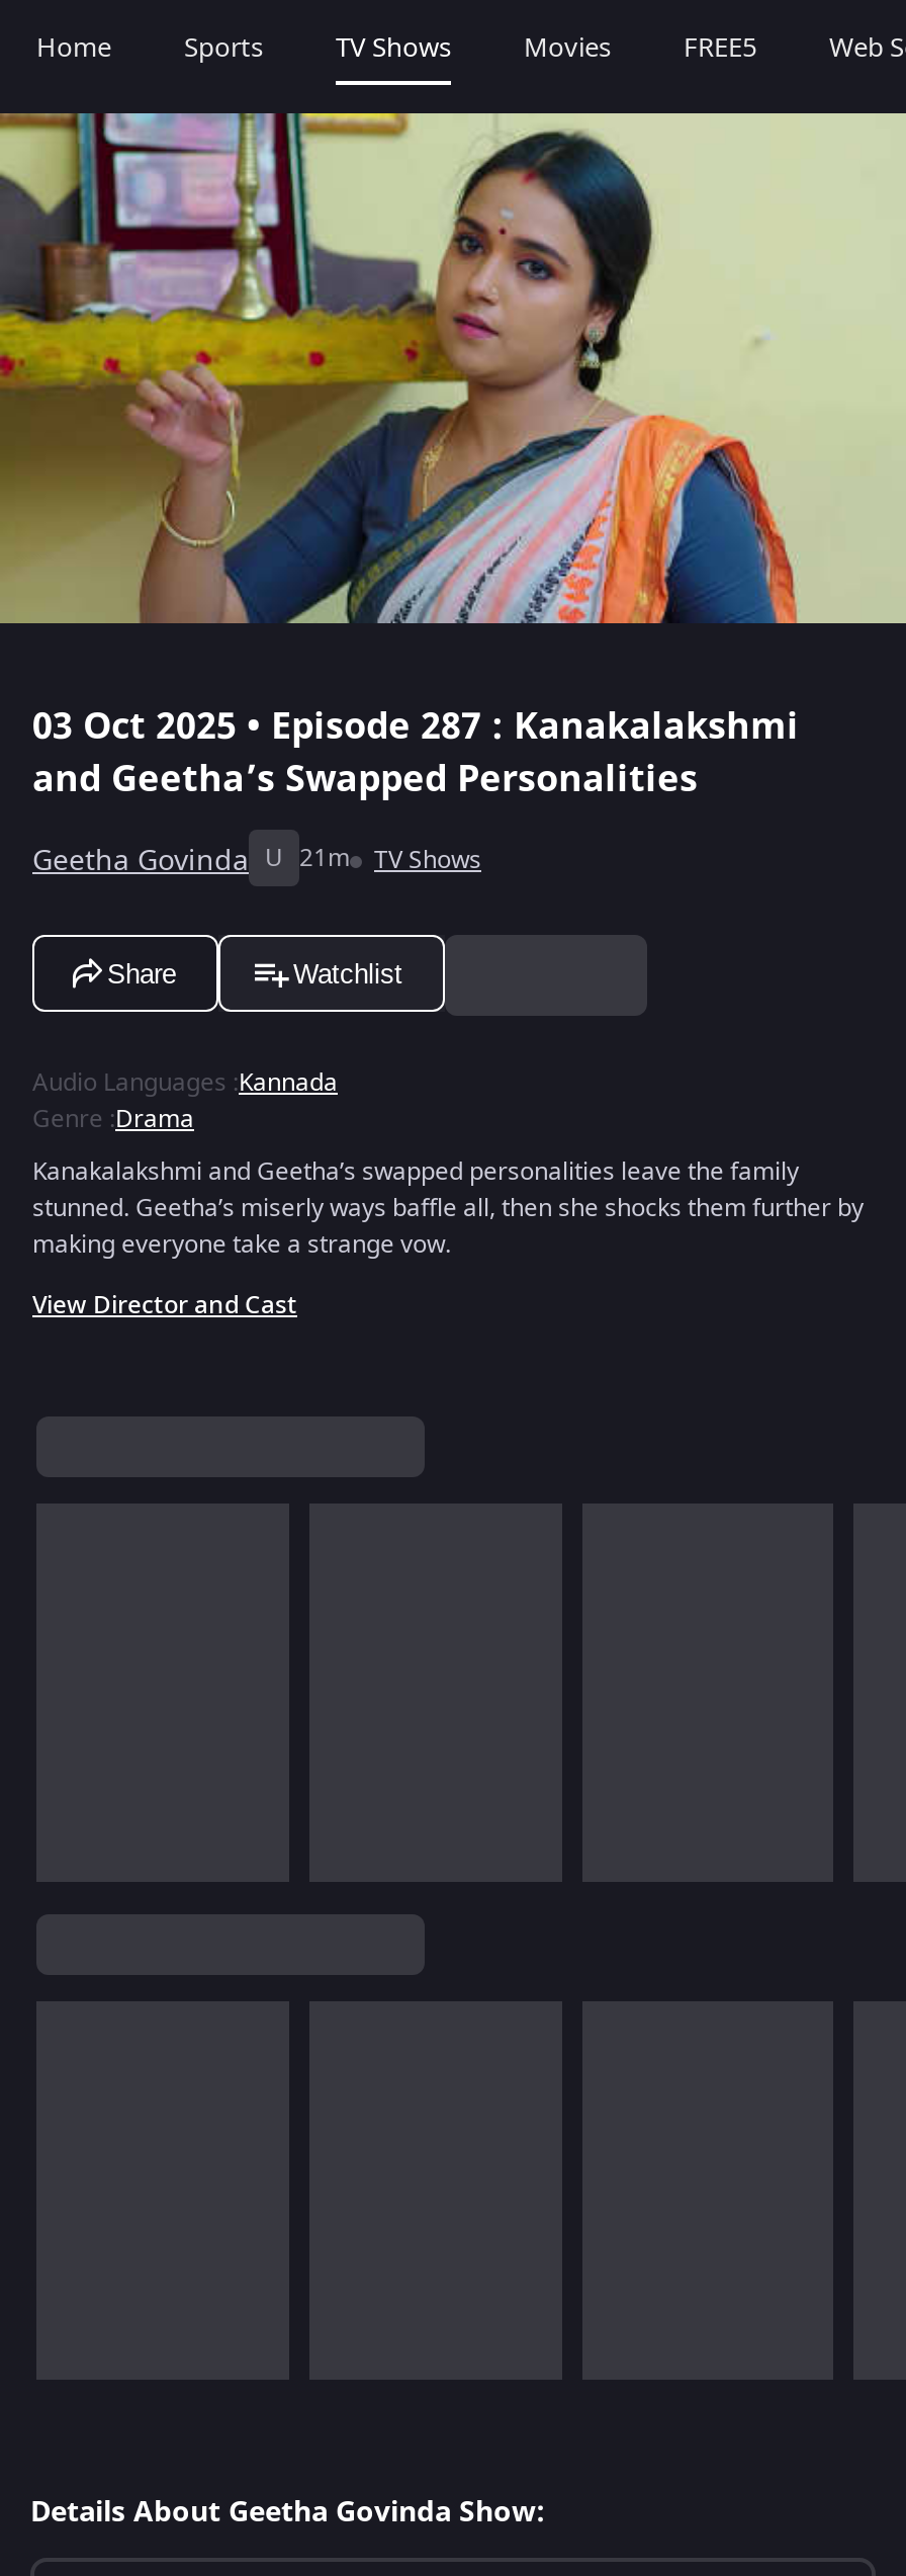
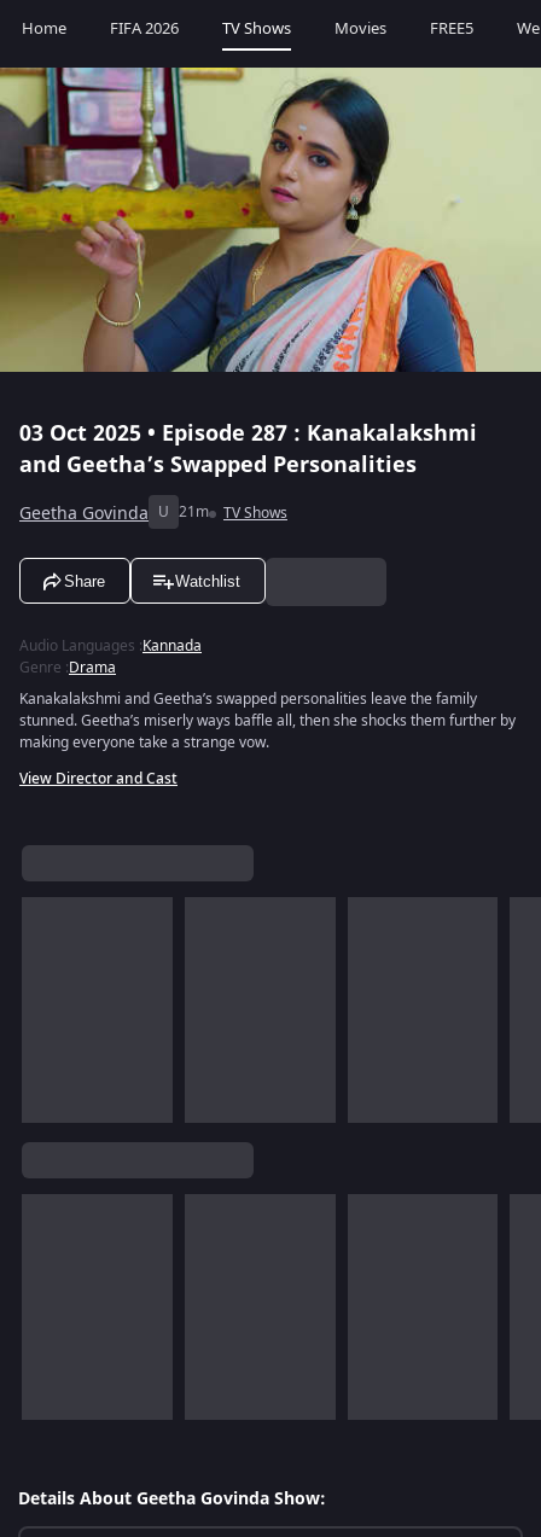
[184,28,263,67] Sports -> [110,17,179,40] FIFA 2026

